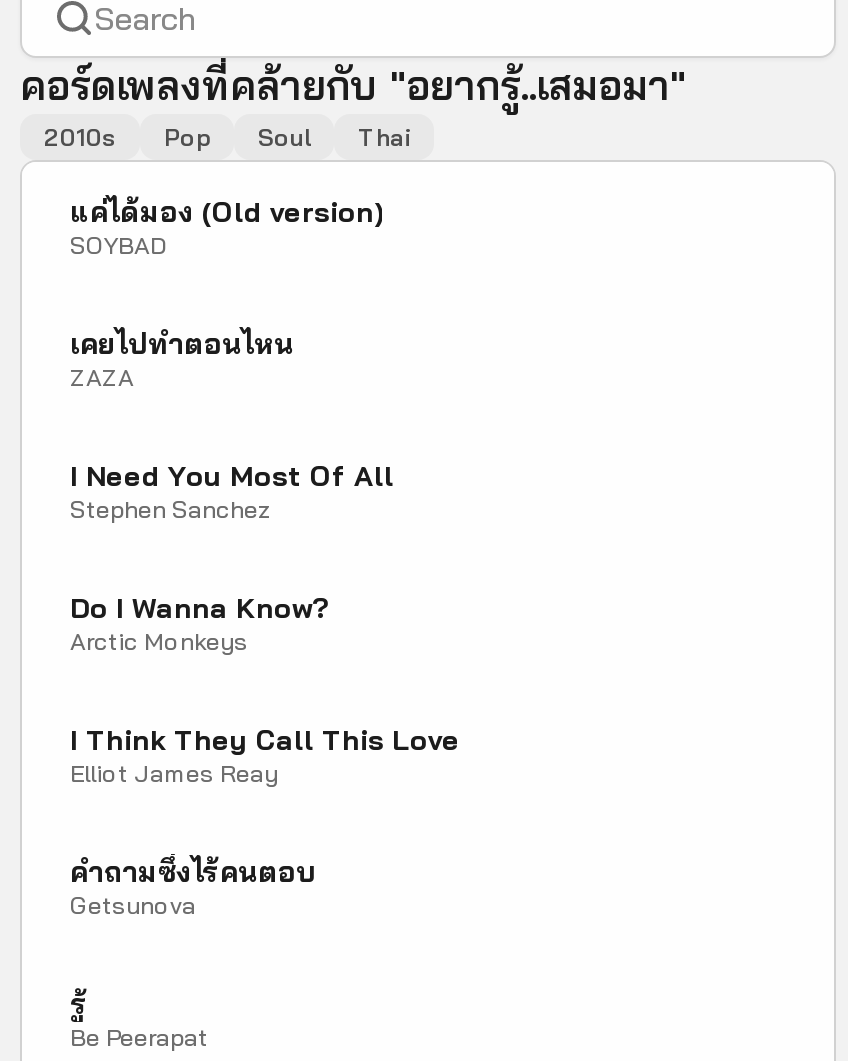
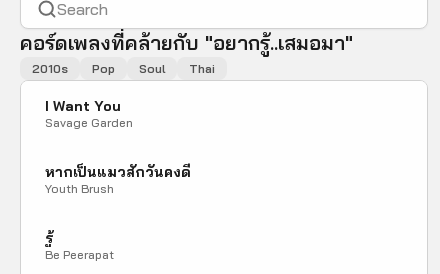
[70,194,460,920] แค่ได้มอง (Old version) | SOYBAD | เคยไปทำตอนไหน | ZAZA | I Need You Most Of All | Stephen Sanchez | Do I Wanna Know? | Arctic Monkeys | I Think They Call This Love | Elliot James Reay | คำถามซึ่งไร้คนตอบ | Getsunova -> [45,97,191,196] I Want You | Savage Garden | หากเป็นแมวสักวันคงดี | Youth Brush

